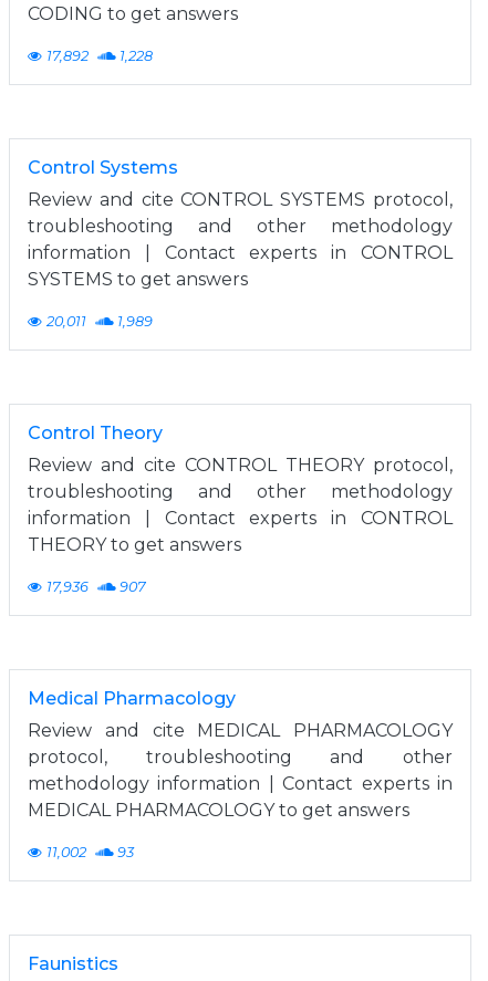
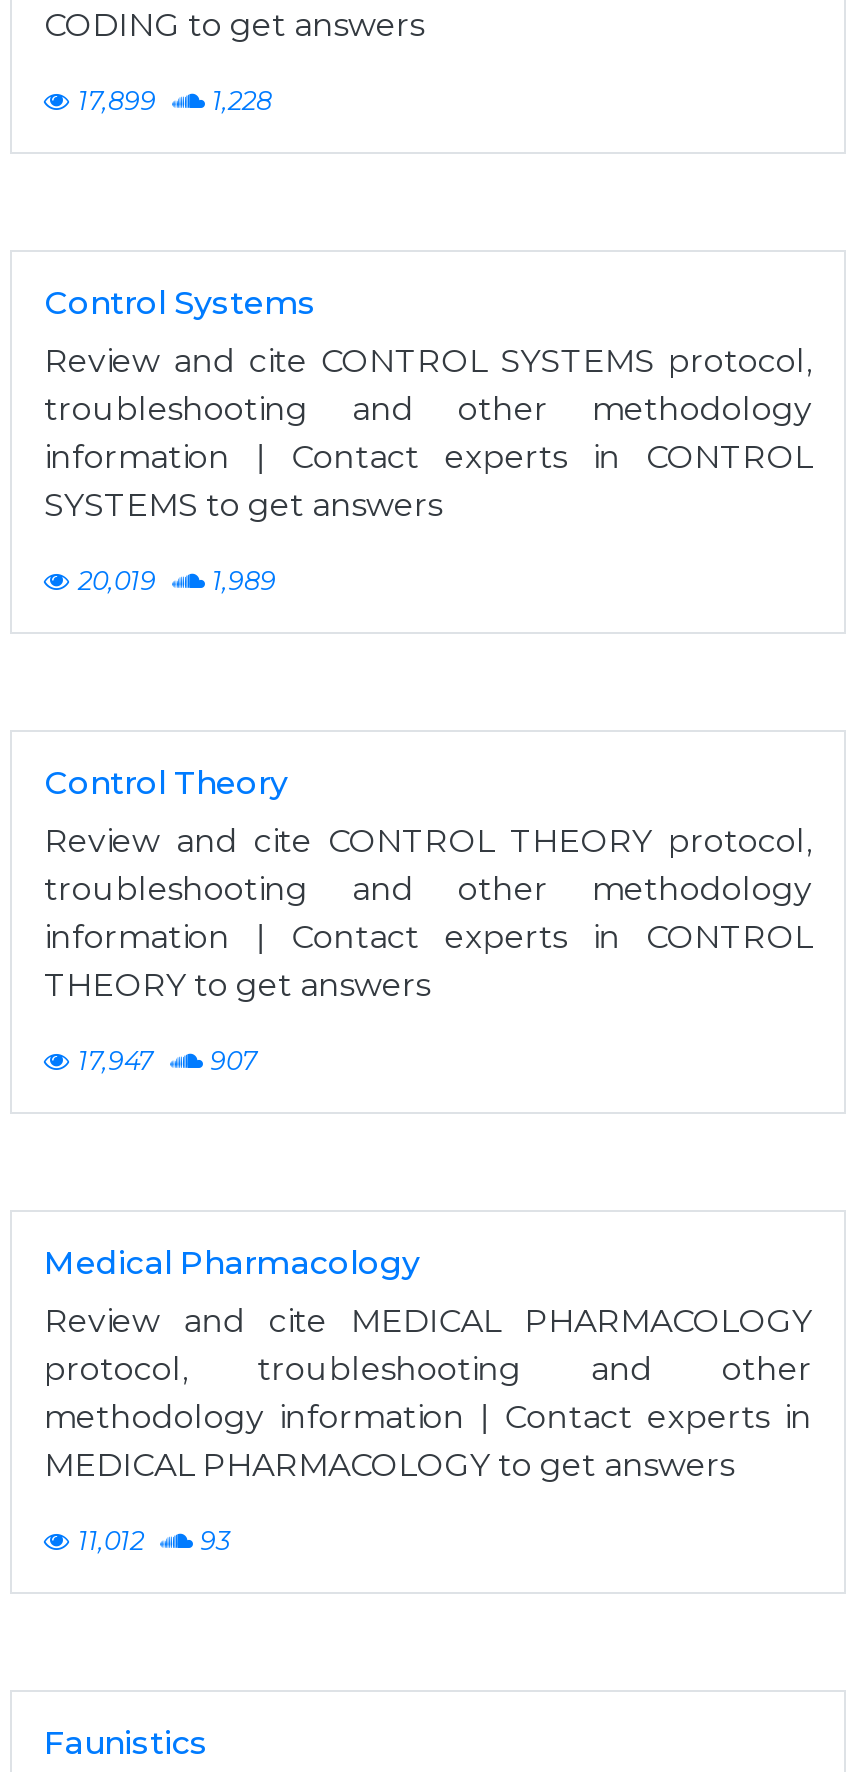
[46,47,153,64] 17,892 1,228 -> [78,85,272,115] 17,899 1,228
[46,313,153,329] 20,011 1,989 -> [78,565,276,595] 20,019 1,989
[46,578,146,595] 17,936 907 -> [78,1045,258,1075] 17,947 907
[46,844,134,860] 11,002 93 -> [78,1525,230,1555] 11,012 93

